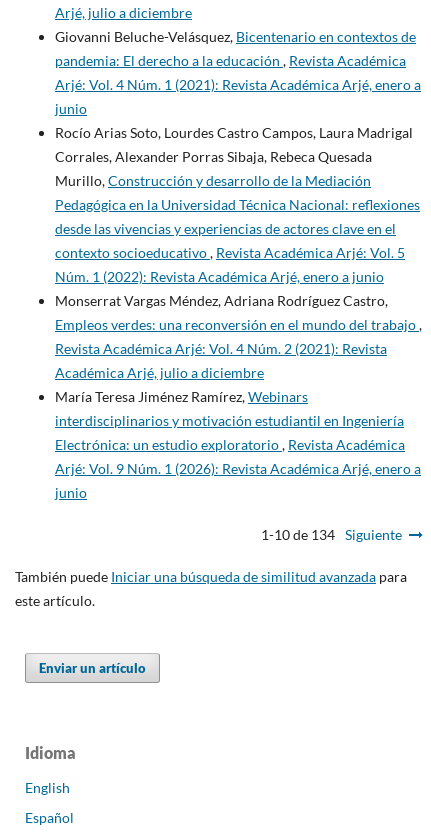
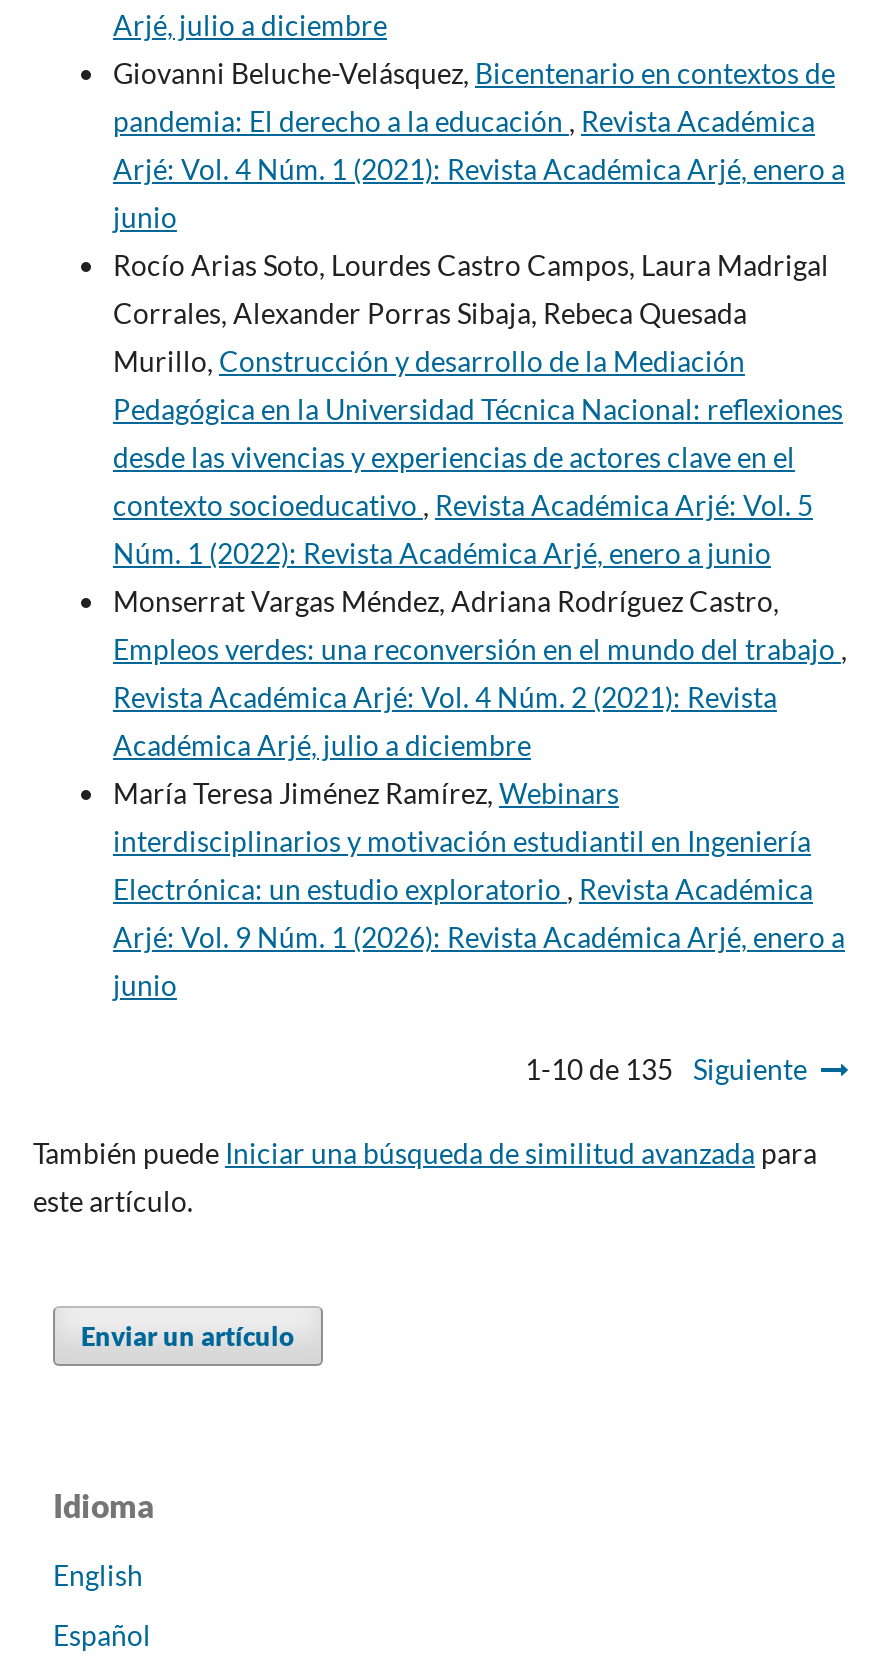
[261,526,402,543] 1-10 de 134 Siguiente -> [525,1053,807,1087] 1-10 de 135 Siguiente

